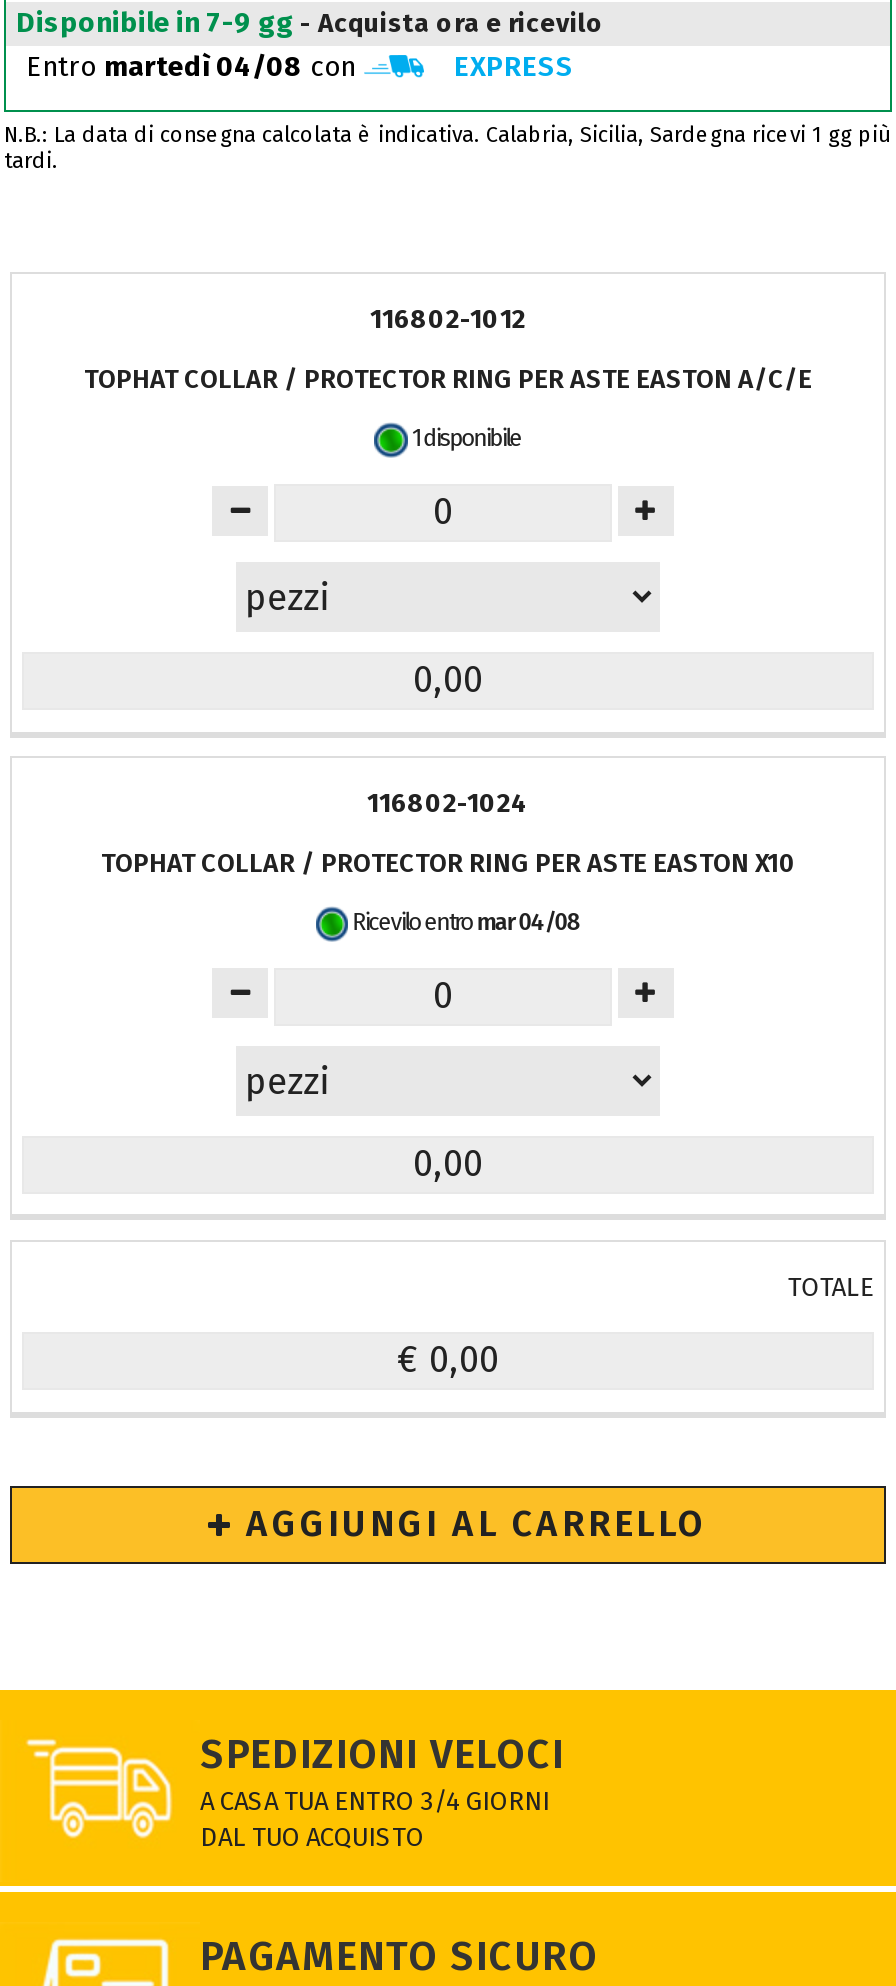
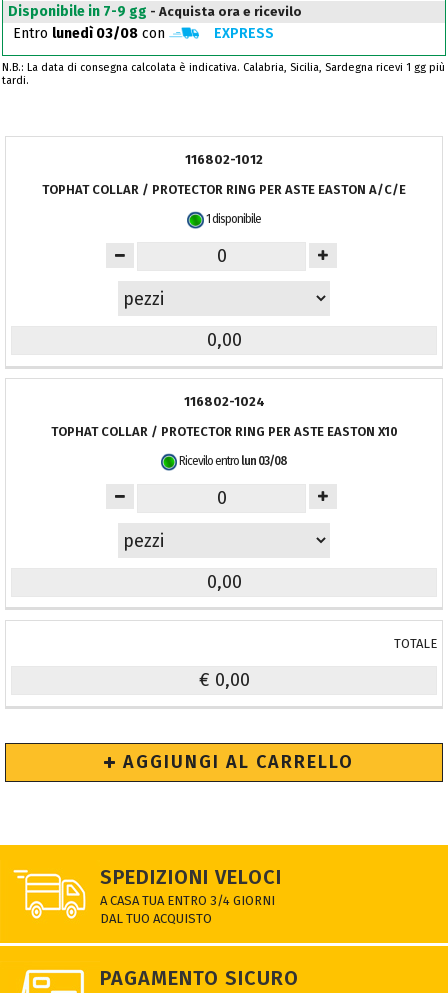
[26,50,364,84] Entro martedì 04/08 con -> [13,25,169,42] Entro lunedì 03/08 con
[348,908,580,936] Ricevilo entro mar 04/08 -> [177,454,287,468] Ricevilo entro lun 03/08

